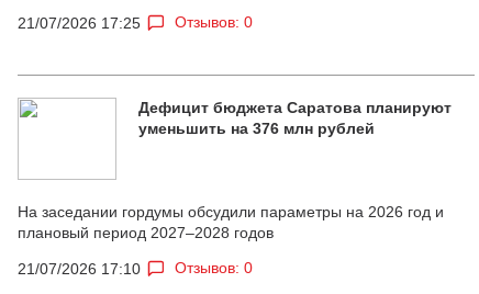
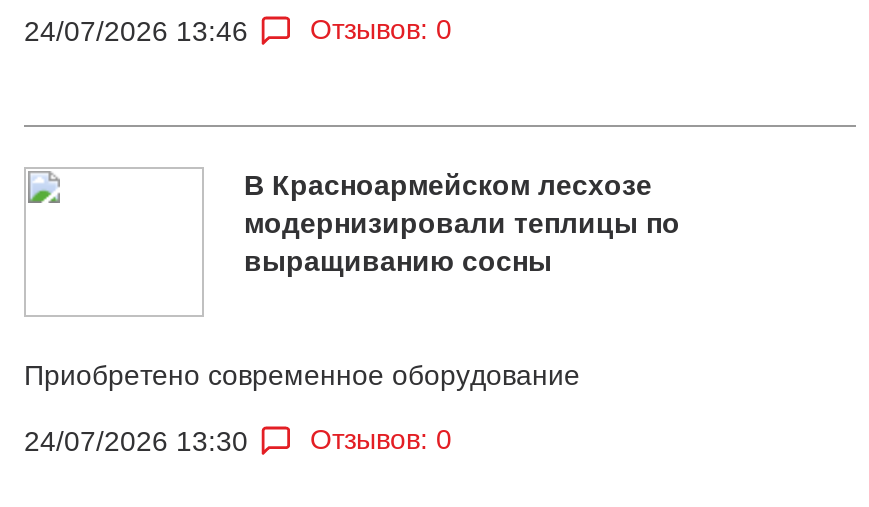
[18,13,253,31] 21/07/2026 17:25 Отзывов: 0 -> [24,12,452,46] 24/07/2026 13:46 Отзывов: 0
[138,98,452,137] Дефицит бюджета Саратова планируют | уменьшить на 376 млн рублей -> [244,168,680,276] В Красноармейском лесхозе | модернизировали теплицы по | выращиванию сосны
[18,203,444,241] На заседании гордумы обсудили параметры на 2026 год и | плановый период 2027–2028 годов -> [24,358,580,390] Приобретено современное оборудование
[18,259,253,277] 21/07/2026 17:10 Отзывов: 0 -> [24,422,452,456] 24/07/2026 13:30 Отзывов: 0

